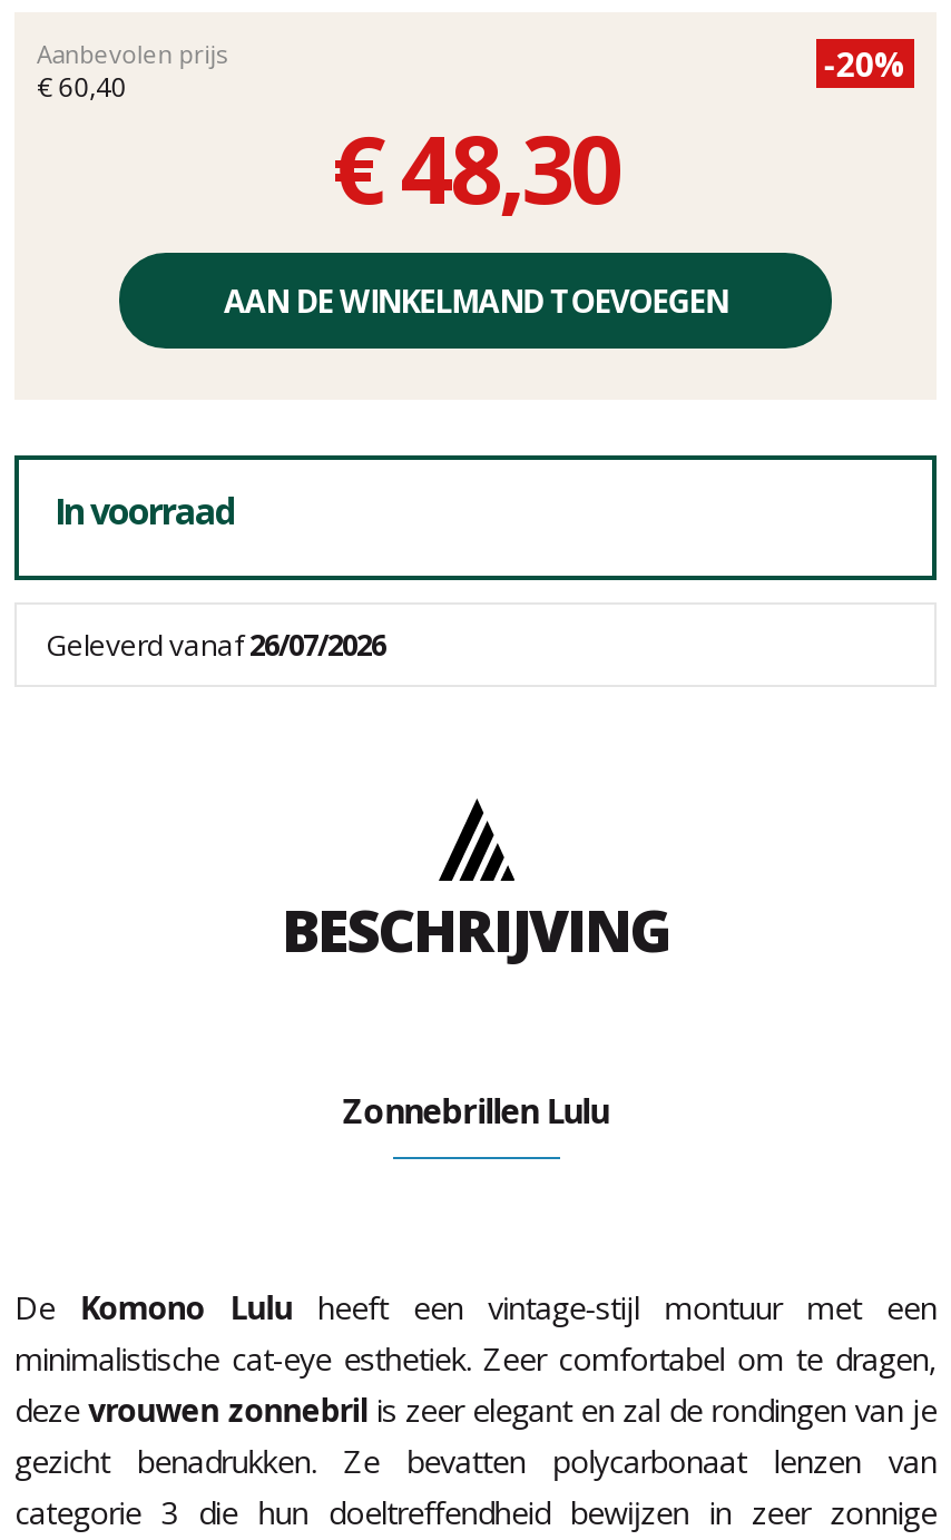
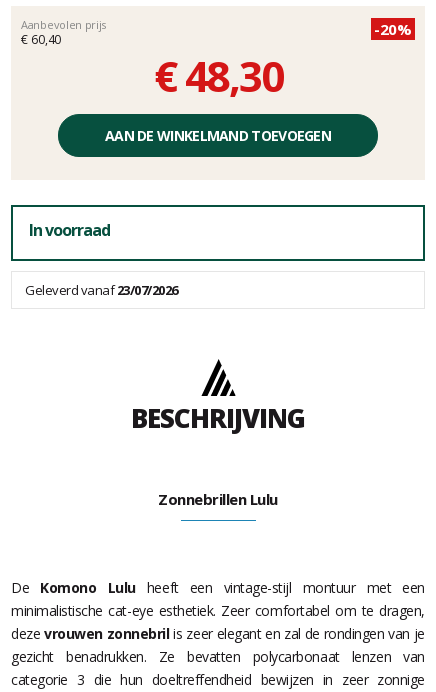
[46,625,385,665] Geleverd vanaf26/07/2026 -> [25,281,177,299] Geleverd vanaf23/07/2026

